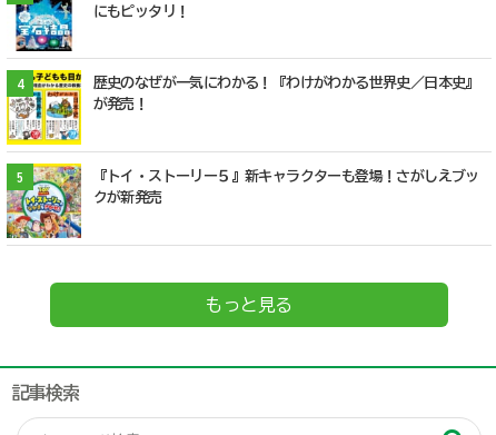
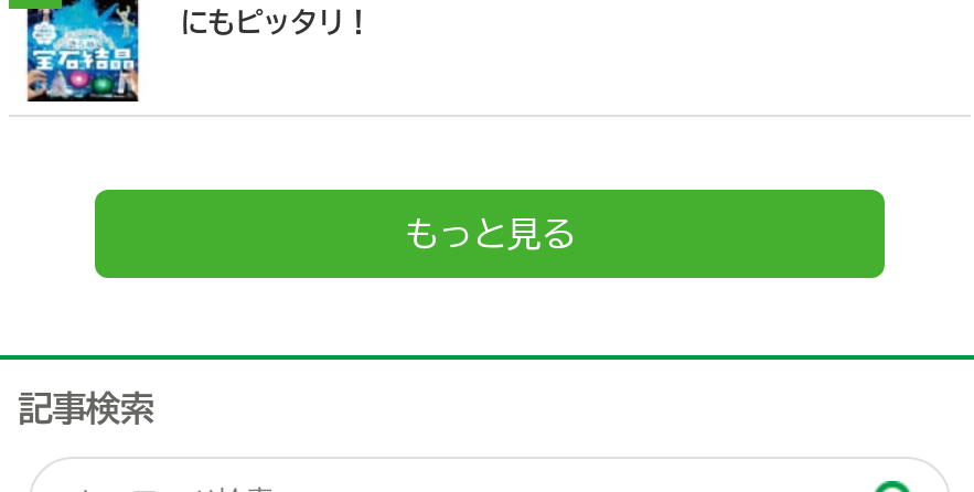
[6,69,479,146] [image] | 4 | 歴史のなぜが一気にわかる！『わけがわかる世界史／日本史』 | が発売！ -> none
[6,162,479,239] [image] | 5 | 『トイ・ストーリー５』新キャラクターも登場！さがしえブッ | クが新発売 -> none

